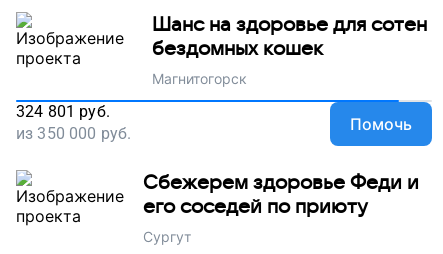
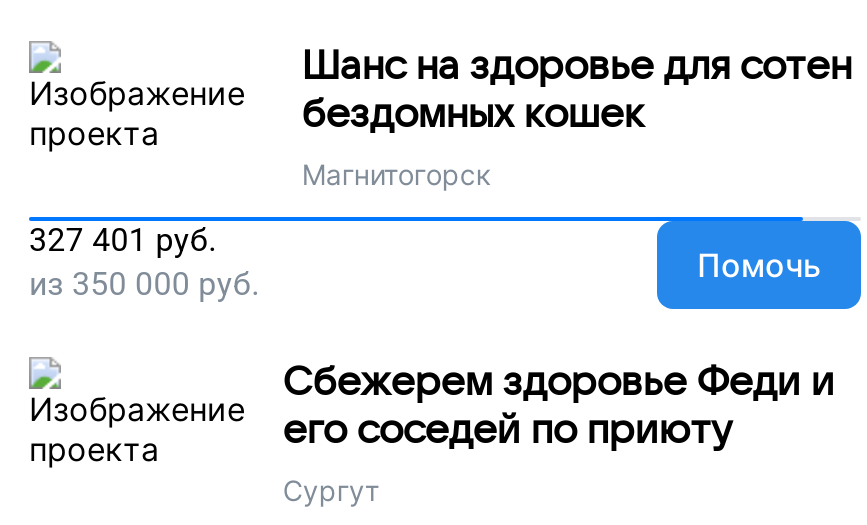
[16,102,110,121] 324 801 руб. -> [29,221,217,259] 327 401 руб.

